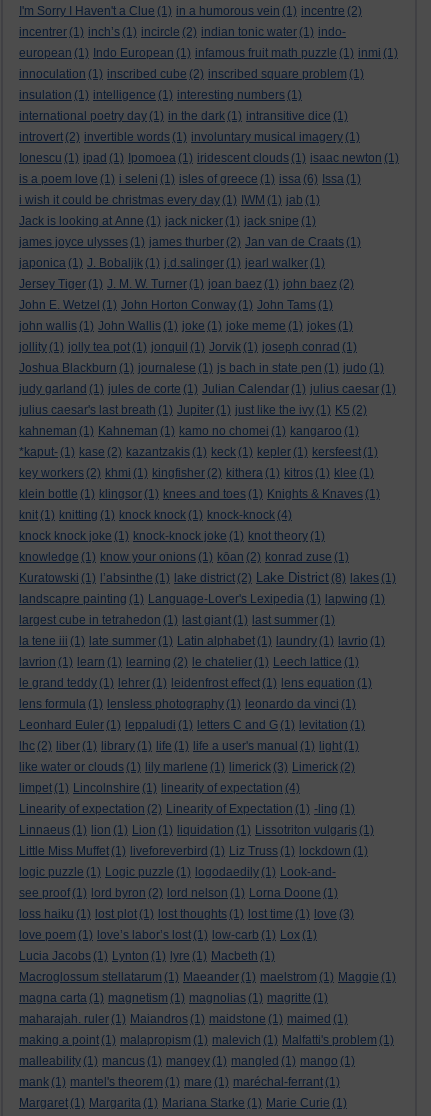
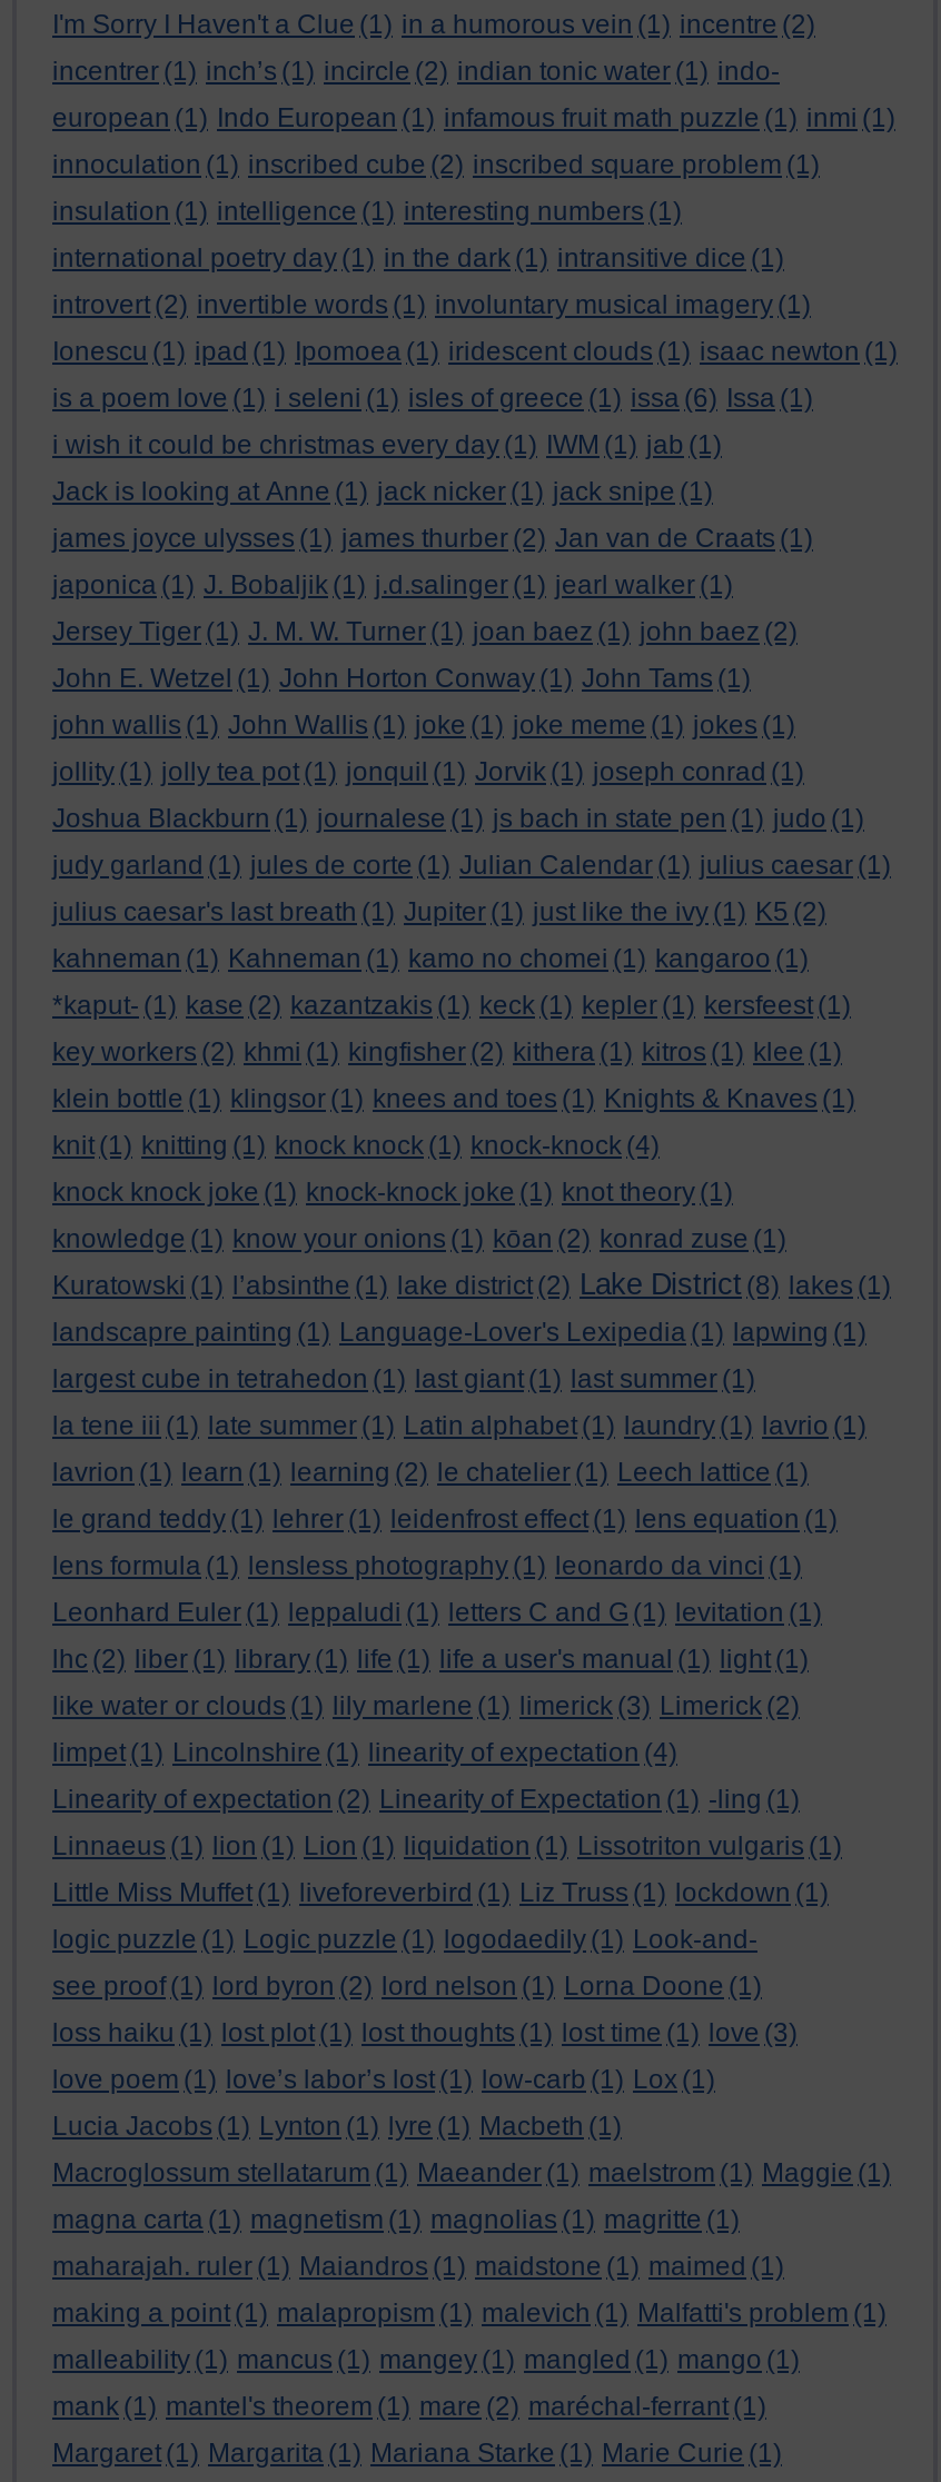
[19,1075,340,1089] mank (1) mantel's theorem (1) mare (1) maréchal-ferrant (1) -> [52,2391,766,2423] mank (1) mantel's theorem (1) mare (2) maréchal-ferrant (1)

